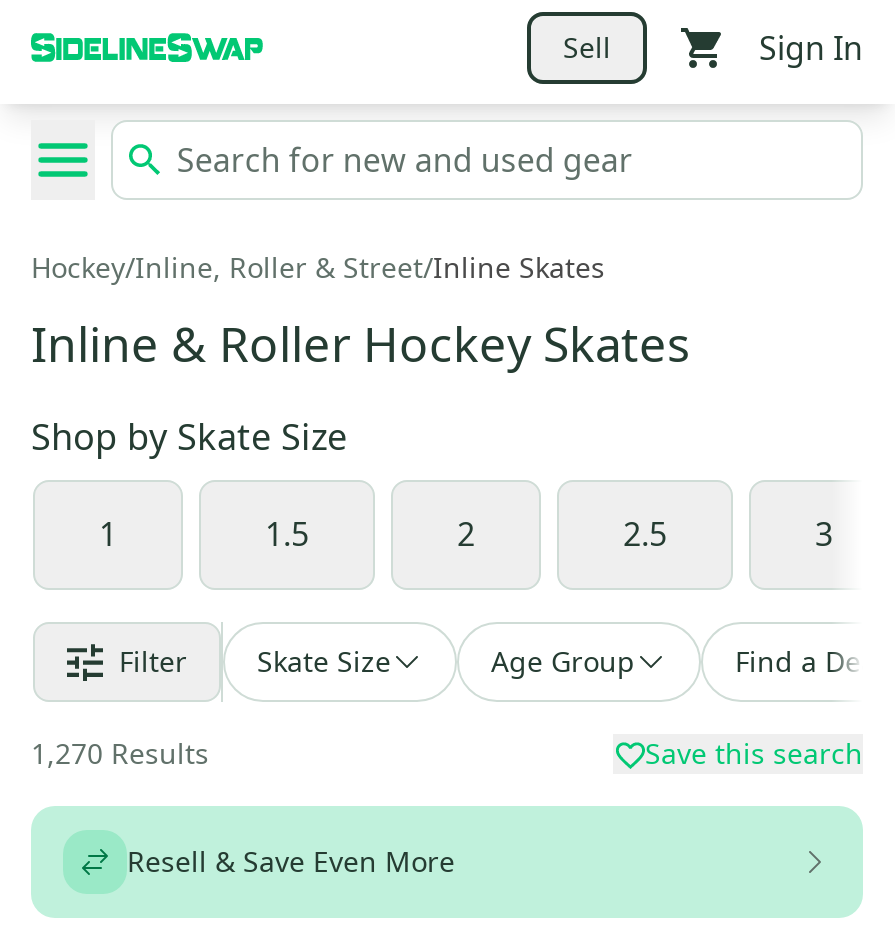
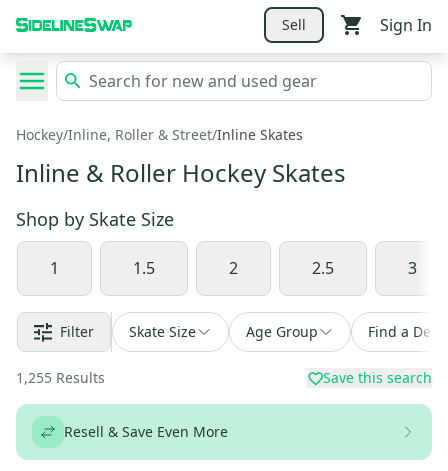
[31,734,209,772] 1,270 Results -> [16,368,105,387] 1,255 Results

